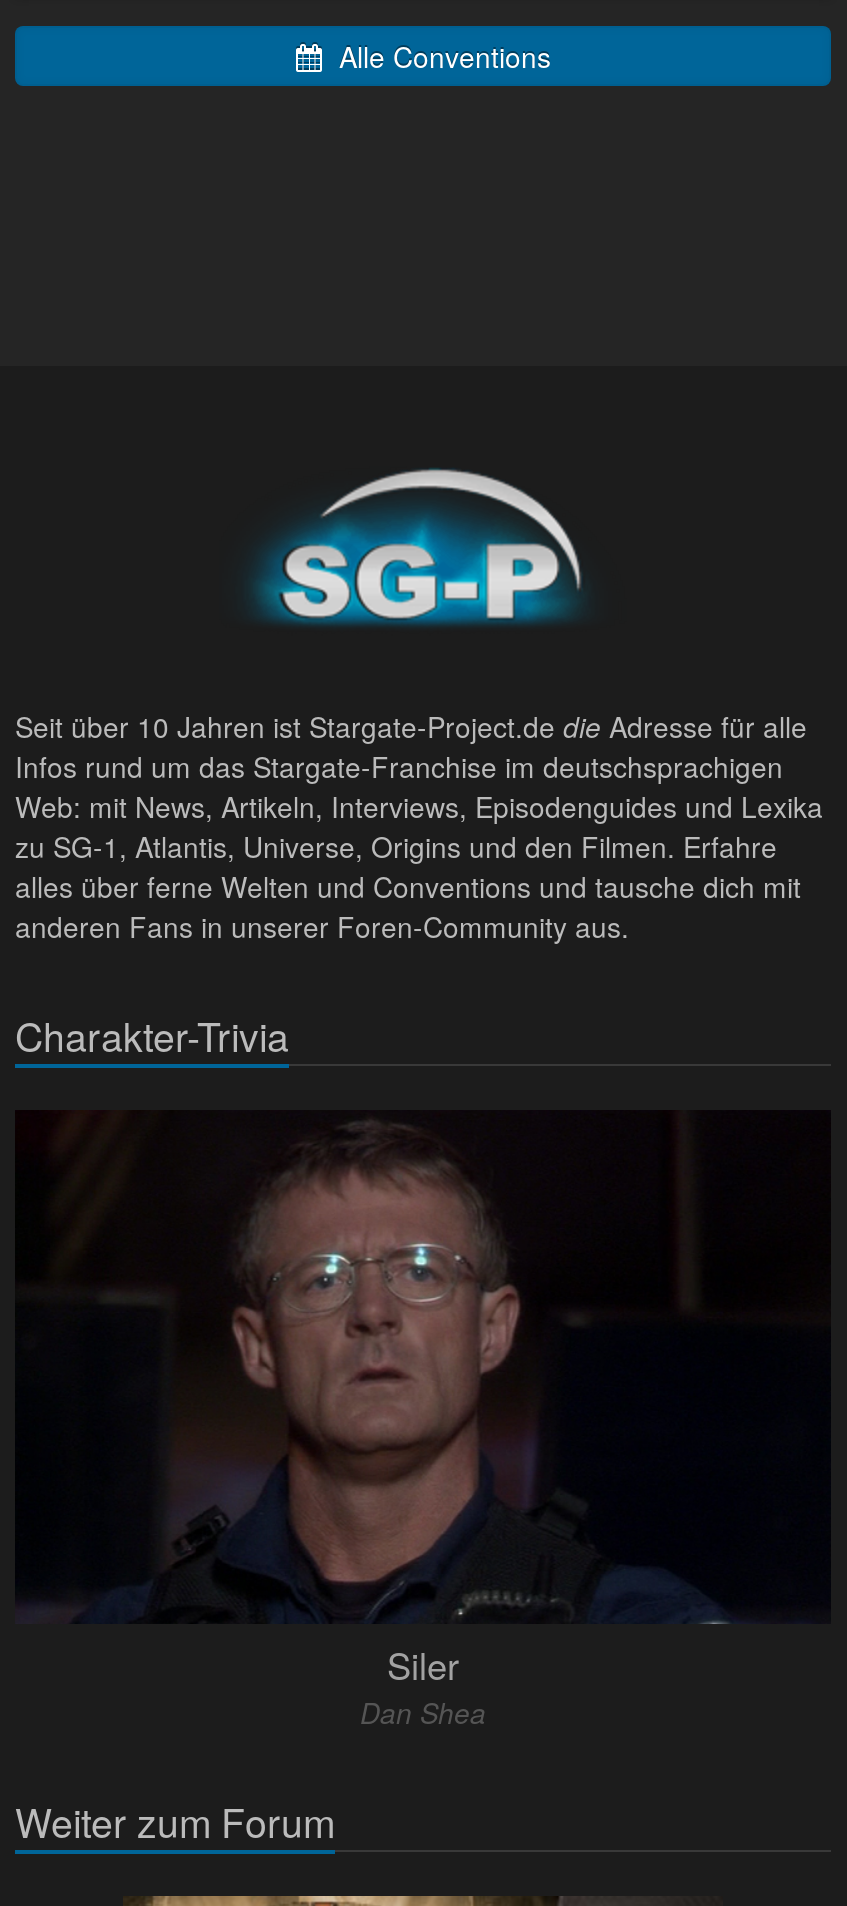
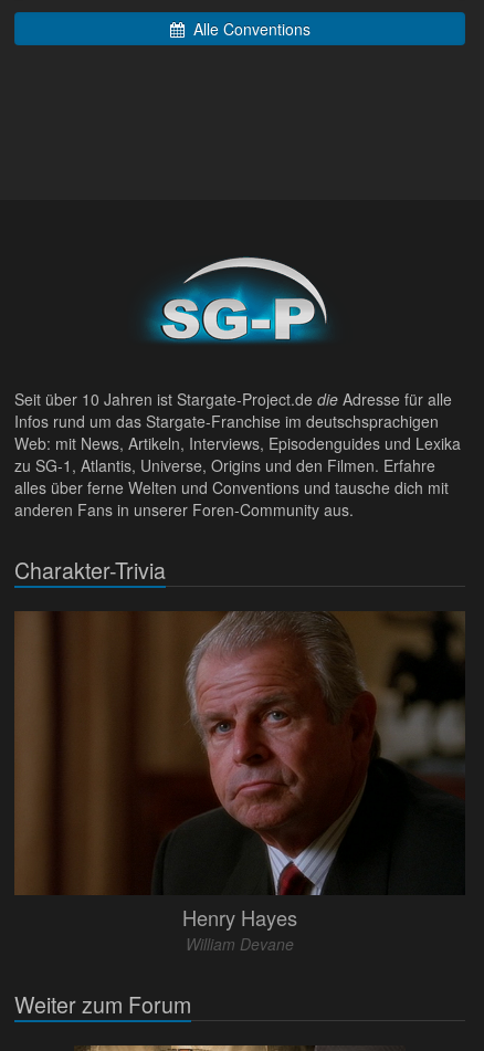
[15,1110,831,1733] [image] | Siler | Dan Shea -> [14,611,465,955] [image] | Henry Hayes | William Devane

